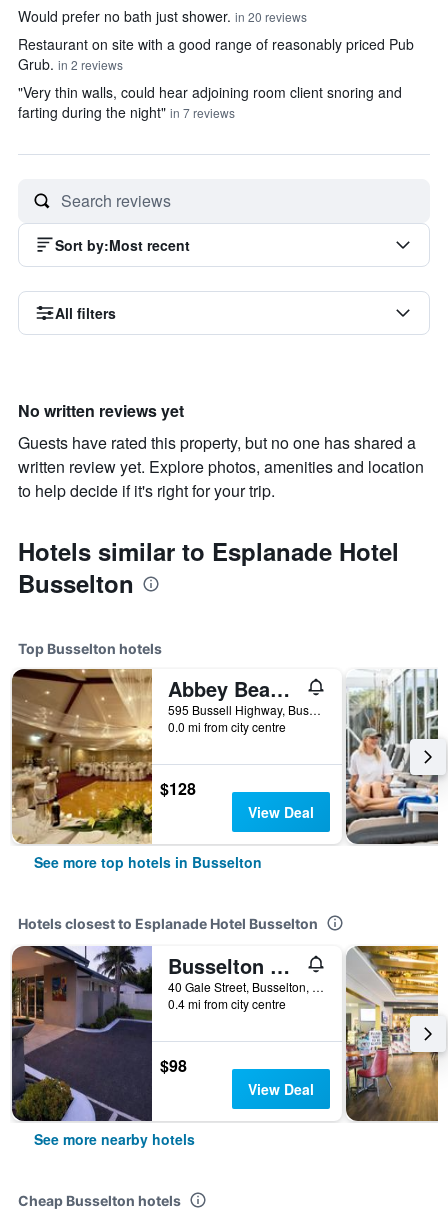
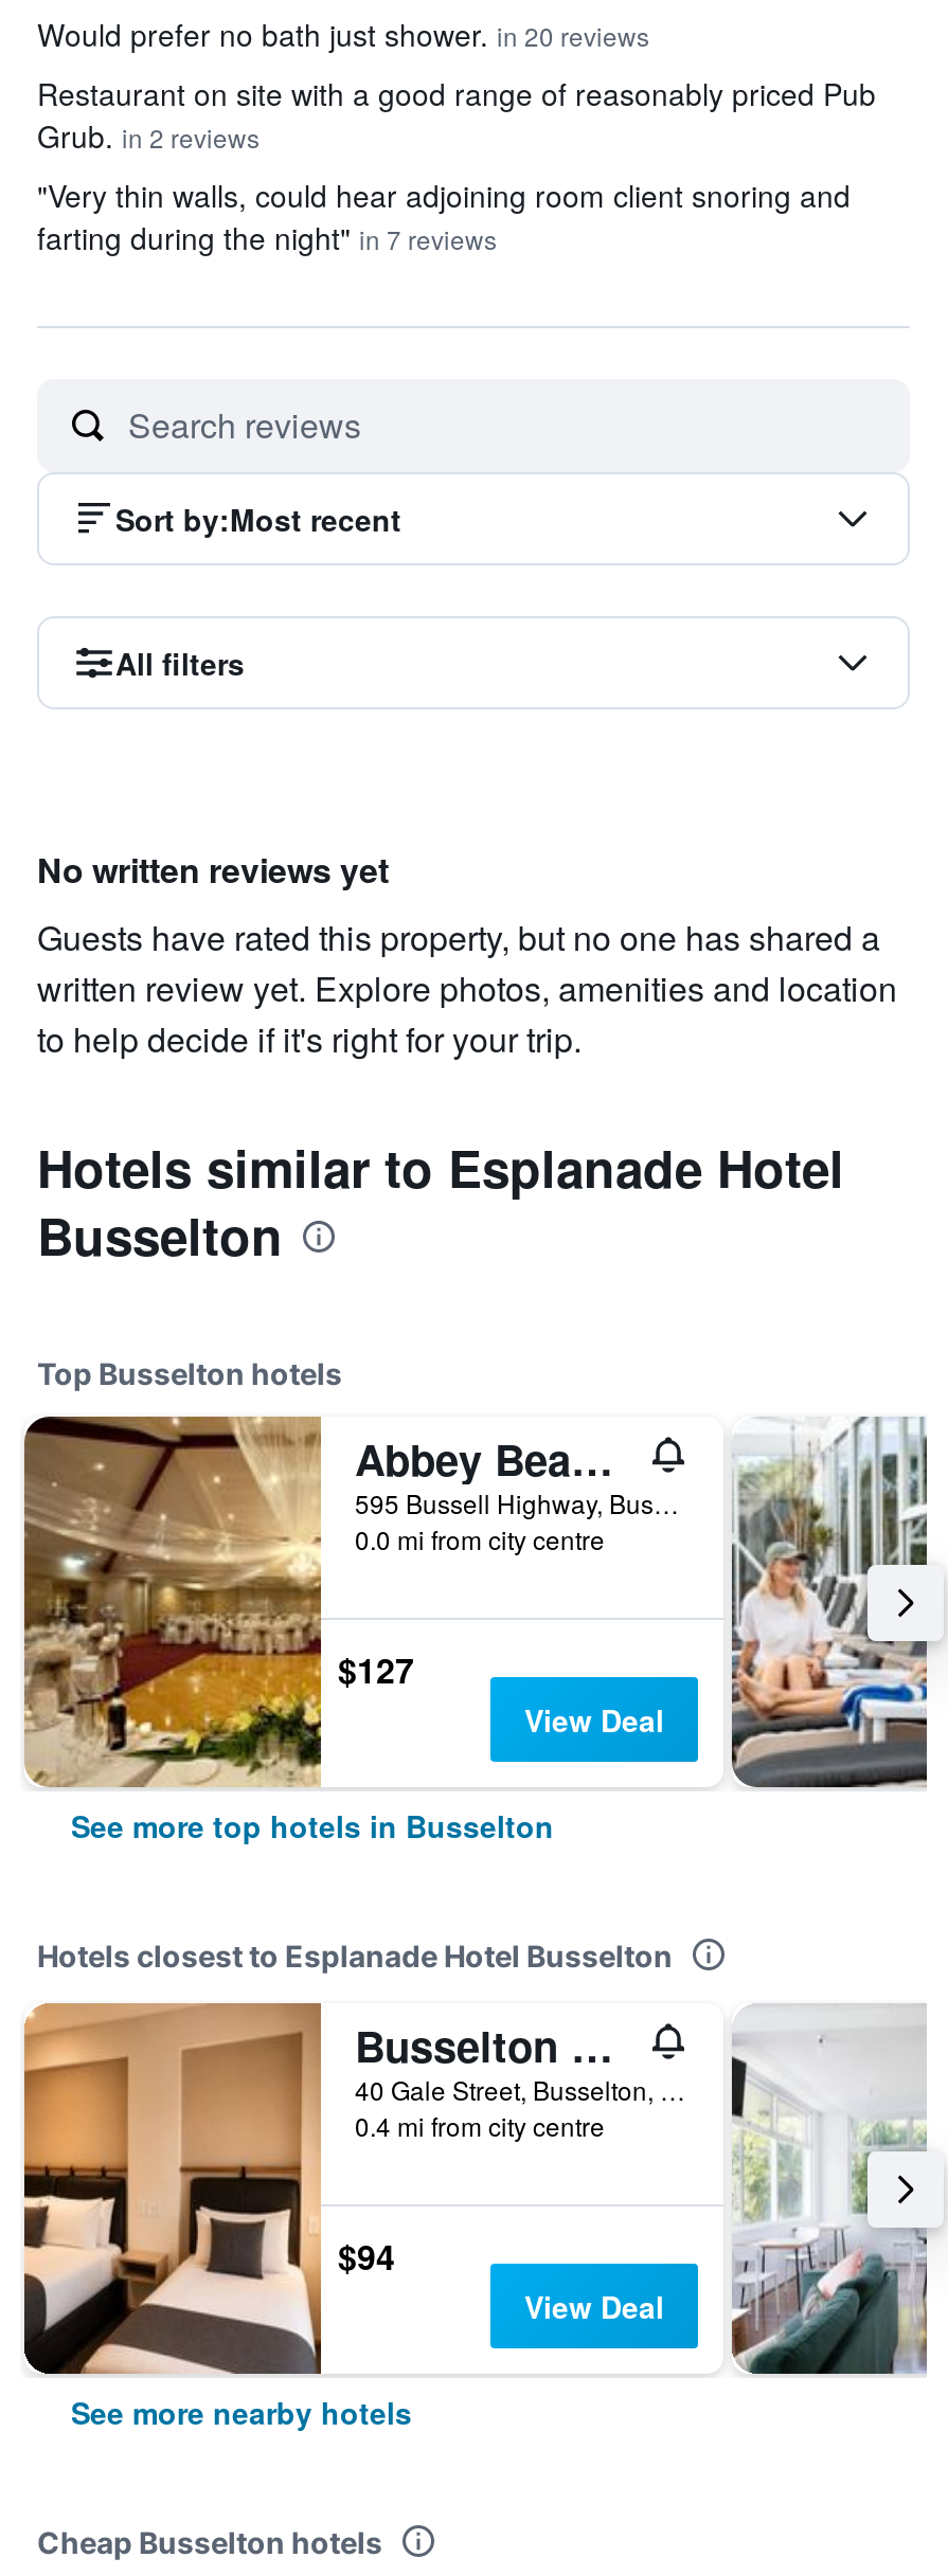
[160,777,196,800] $128 -> [338,1645,414,1694] $127
[11,945,187,1122] [image] | $98 -> [22,2001,395,2376] [image] | $94
[345,945,439,1122] [image] -> [730,2003,929,2376] [image]

